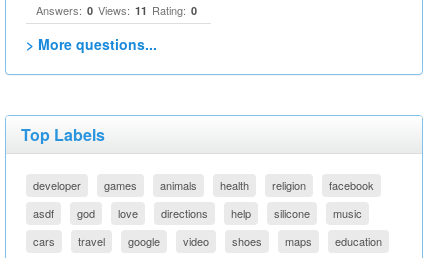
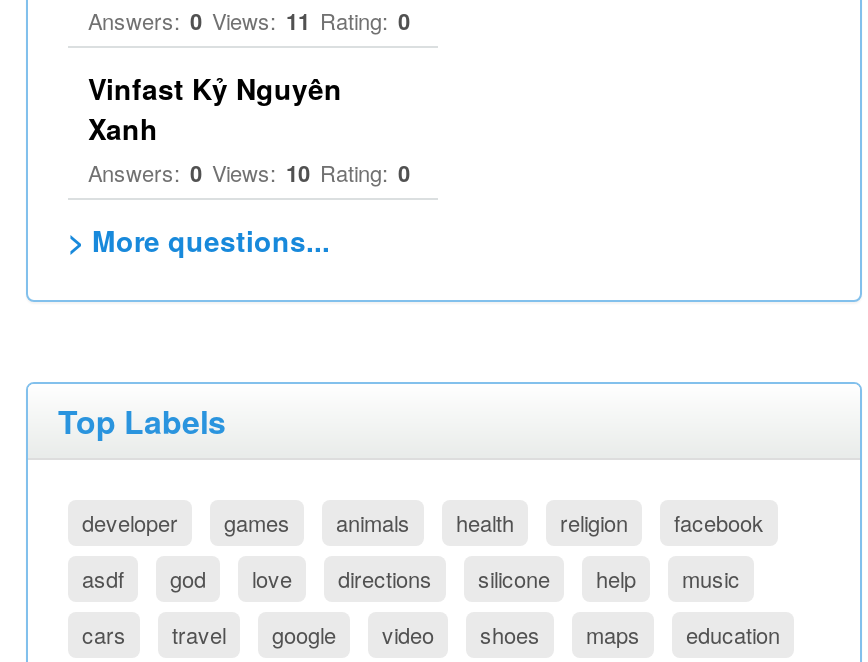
none -> [88,68,410,188] Vinfast Kỷ Nguyên | Xanh | Answers: 0 Views: 10 Rating: 0
moved [274,205,310,221] -> [478,562,550,594]: silicone

